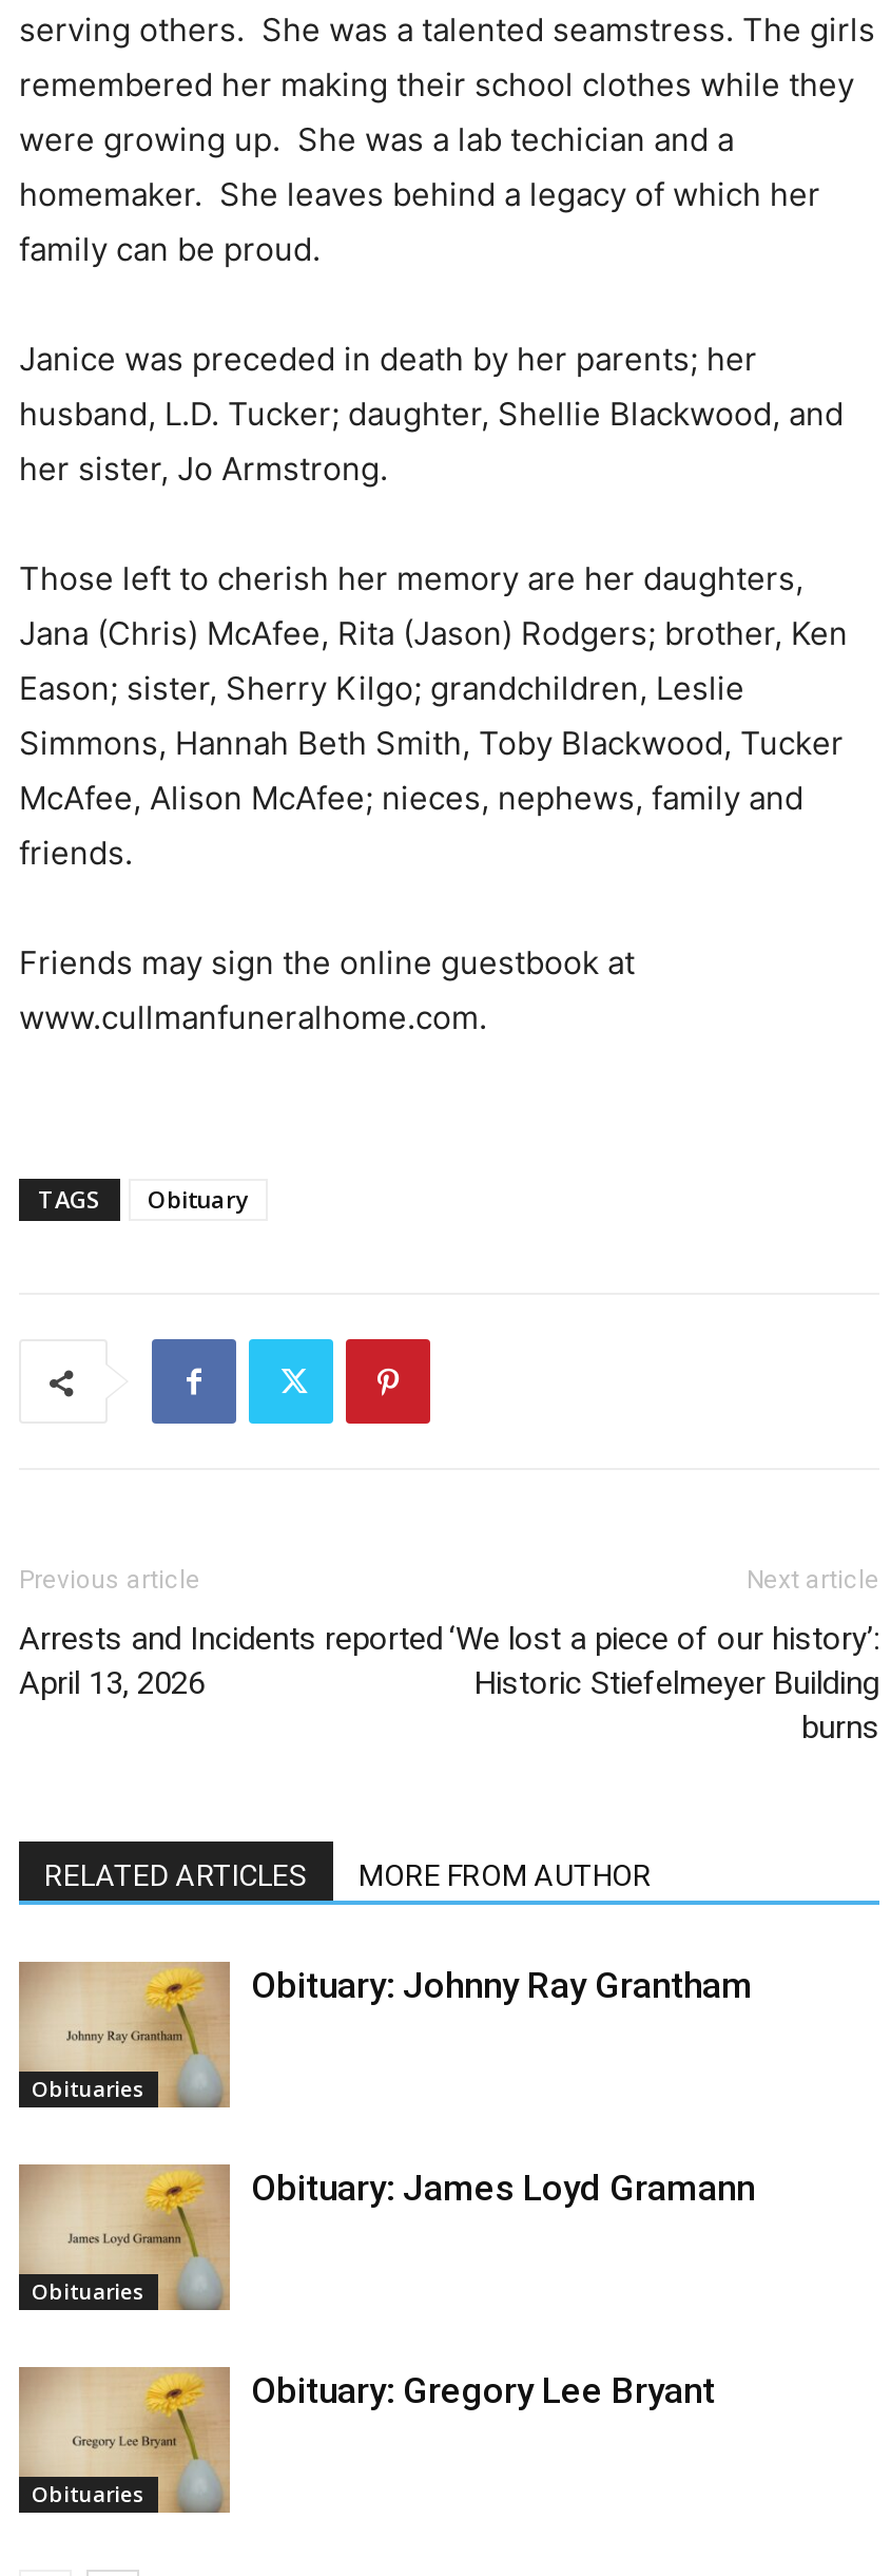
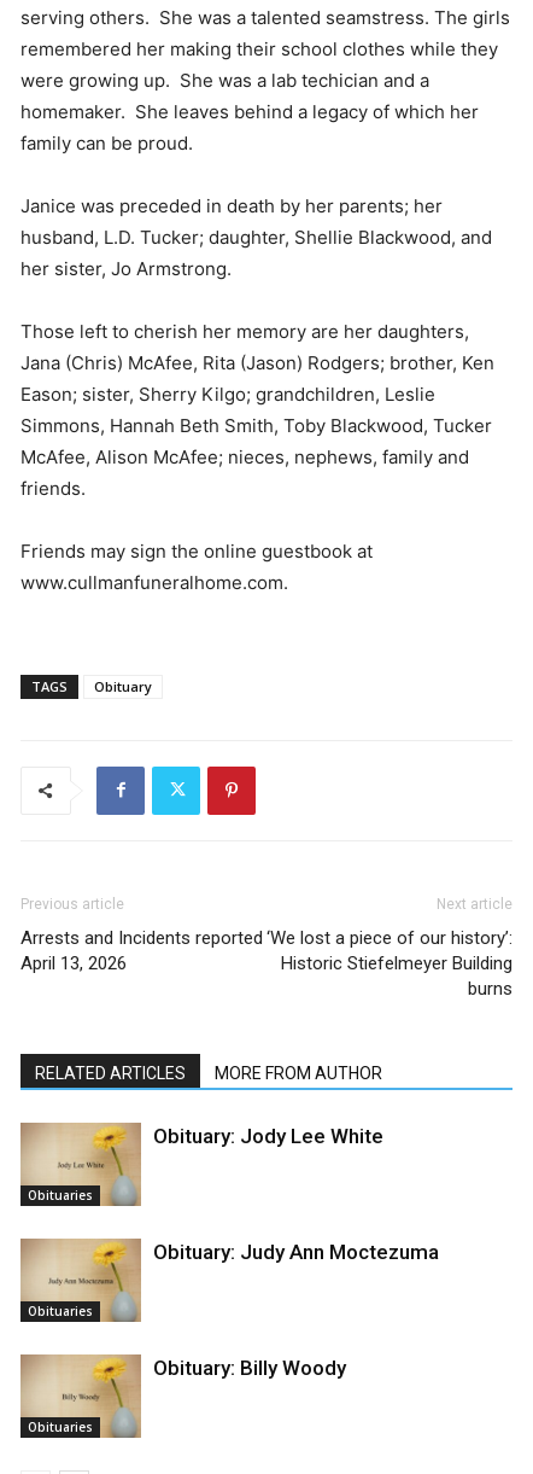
[251,1965,753,2007] Obituary: Johnny Ray Grantham -> [153,1124,383,1148] Obituary: Jody Lee White
[251,2167,755,2209] Obituary: James Loyd Gramann -> [153,1240,439,1264] Obituary: Judy Ann Moctezuma
[251,2370,715,2412] Obituary: Gregory Lee Bryant -> [153,1355,346,1380] Obituary: Billy Woody

